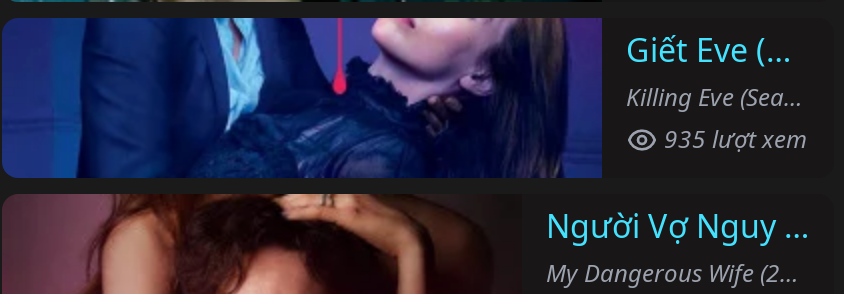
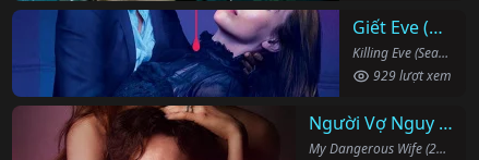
[658,121,808,155] 935 lượt xem -> [370,66,452,84] 929 lượt xem

